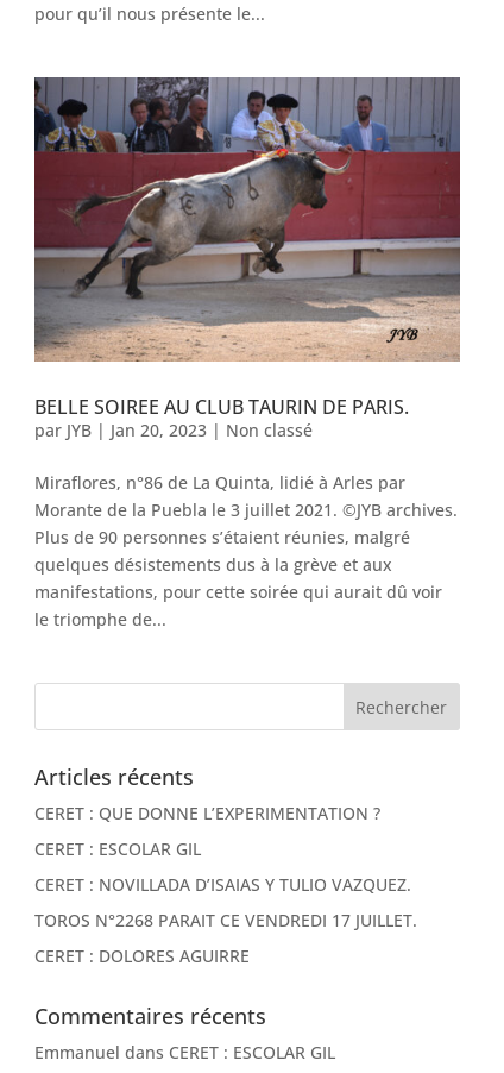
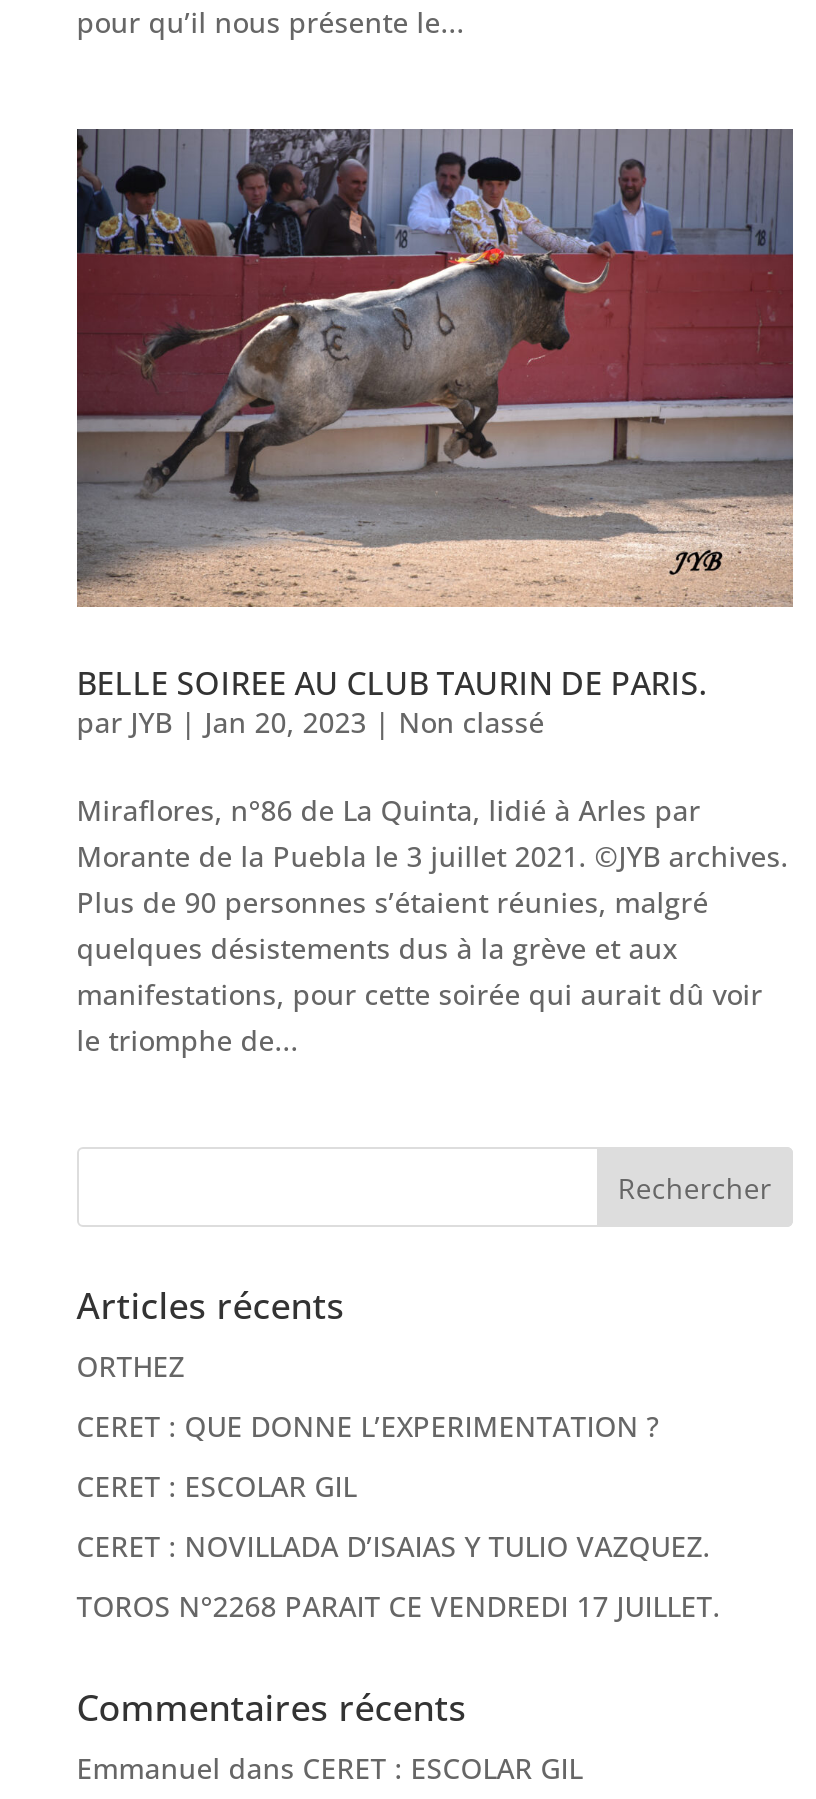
none -> [77,1348,185,1386] ORTHEZ
moved [34,802,417,931] -> [77,1408,721,1626]: CERET : QUE DONNE L’EXPERIMENTATION ? | CERET : ESCOLAR GIL | CERET : NOVILLADA D’ISAIAS Y TULIO VAZQUEZ. | TOROS N°2268 PARAIT CE VENDREDI 17 JUILLET.
[34,944,249,967] CERET : DOLORES AGUIRRE -> none

